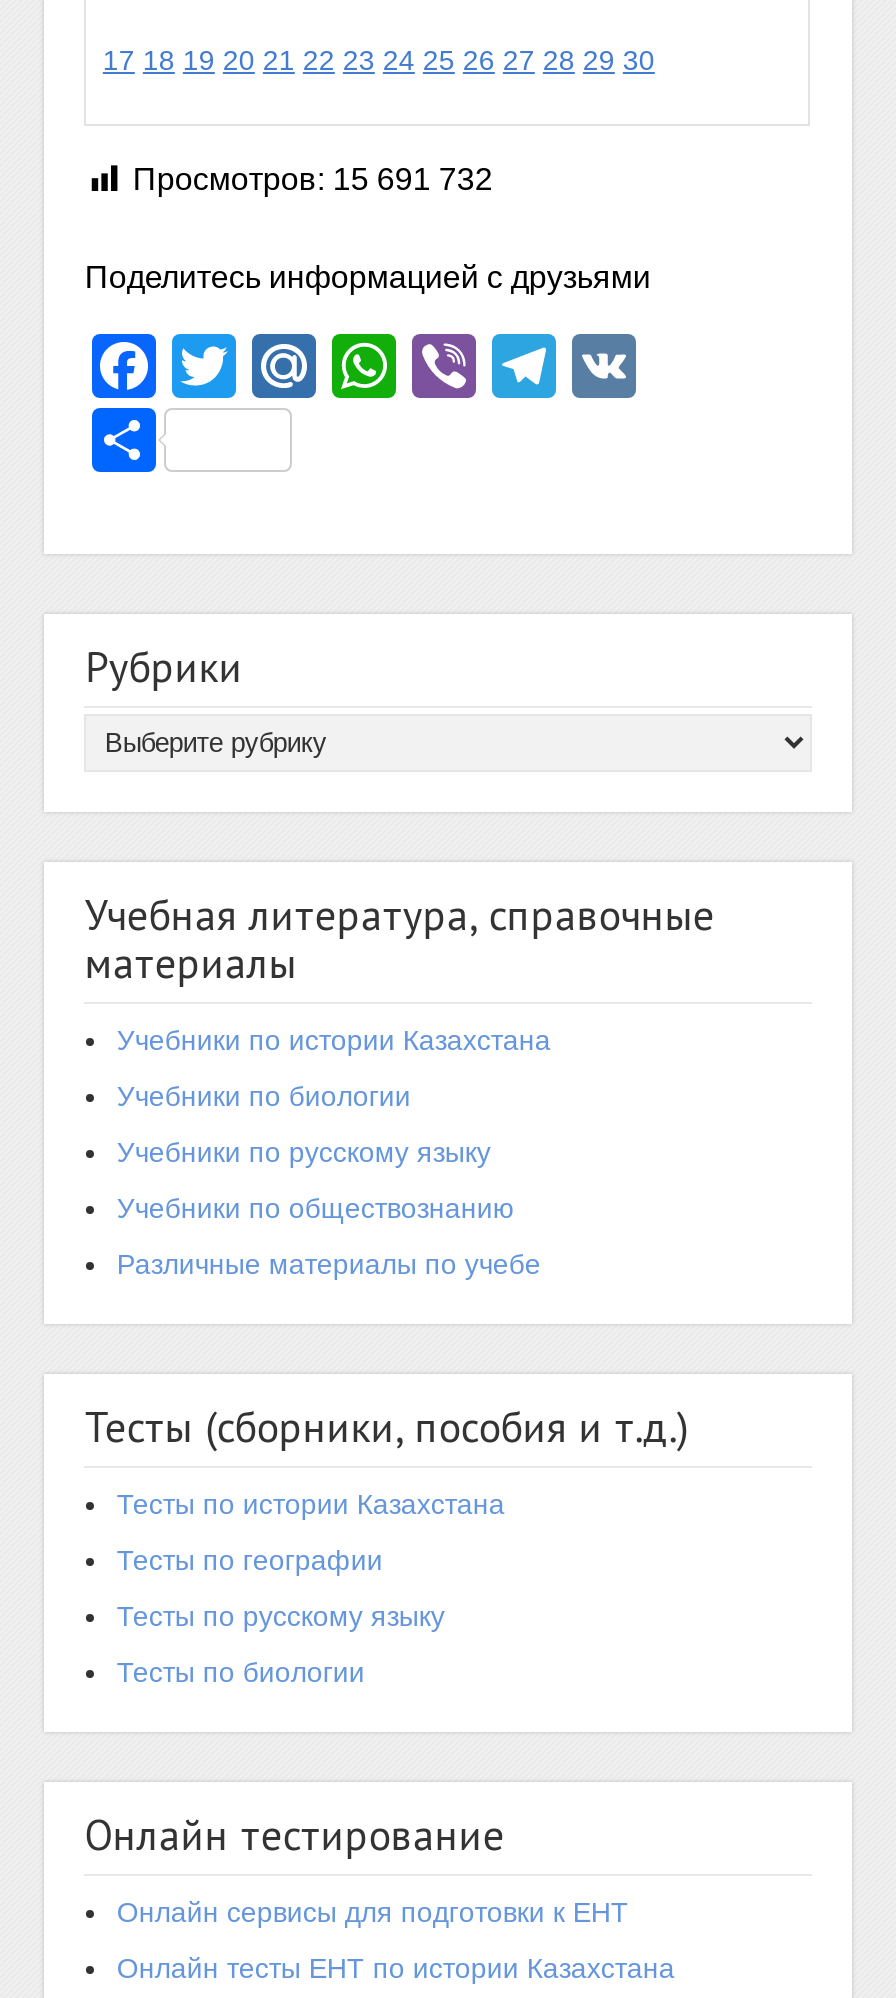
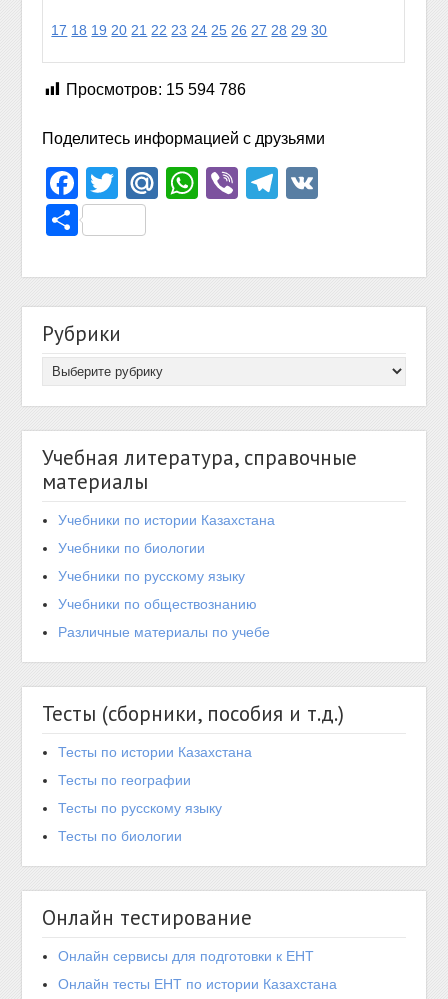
[133,162,493,196] Просмотров: 15 691 732 -> [66,81,246,98] Просмотров: 15 594 786

